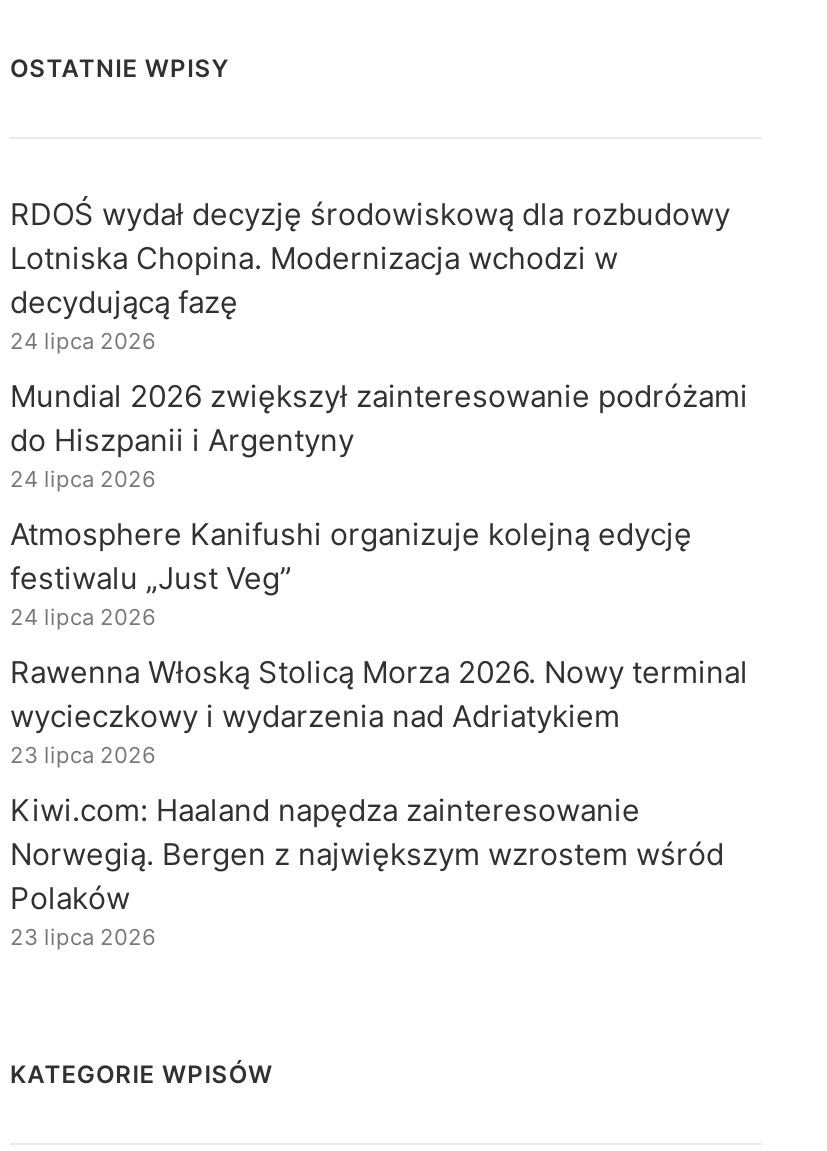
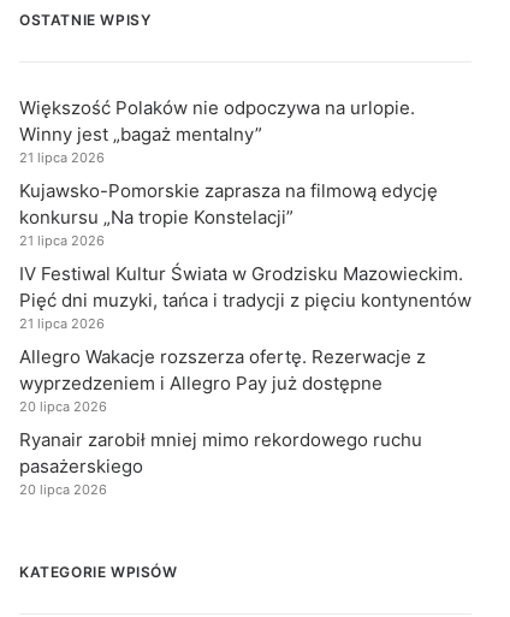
[10,195,730,355] RDOŚ wydał decyzję środowiskową dla rozbudowy | Lotniska Chopina. Modernizacja wchodzi w | decydującą fazę | 24 lipca 2026 -> [19,96,415,166] Większość Polaków nie odpoczywa na urlopie. | Winny jest „bagaż mentalny” | 21 lipca 2026
[10,377,748,493] Mundial 2026 zwiększył zainteresowanie podróżami | do Hiszpanii i Argentyny | 24 lipca 2026 -> [19,179,438,249] Kujawsko-Pomorskie zaprasza na filmową edycję | konkursu „Na tropie Konstelacji” | 21 lipca 2026
[10,515,692,631] Atmosphere Kanifushi organizuje kolejną edycję | festiwalu „Just Veg” | 24 lipca 2026 -> [19,262,472,332] IV Festiwal Kultur Świata w Grodzisku Mazowieckim. | Pięć dni muzyki, tańca i tradycji z pięciu kontynentów | 21 lipca 2026
[10,653,748,769] Rawenna Włoską Stolicą Morza 2026. Nowy terminal | wycieczkowy i wydarzenia nad Adriatykiem | 23 lipca 2026 -> [19,345,426,415] Allegro Wakacje rozszerza ofertę. Rezerwacje z | wyprzedzeniem i Allegro Pay już dostępne | 20 lipca 2026
[10,791,724,951] Kiwi.com: Haaland napędza zainteresowanie | Norwegią. Bergen z największym wzrostem wśród | Polaków | 23 lipca 2026 -> [19,428,422,498] Ryanair zarobił mniej mimo rekordowego ruchu | pasażerskiego | 20 lipca 2026

